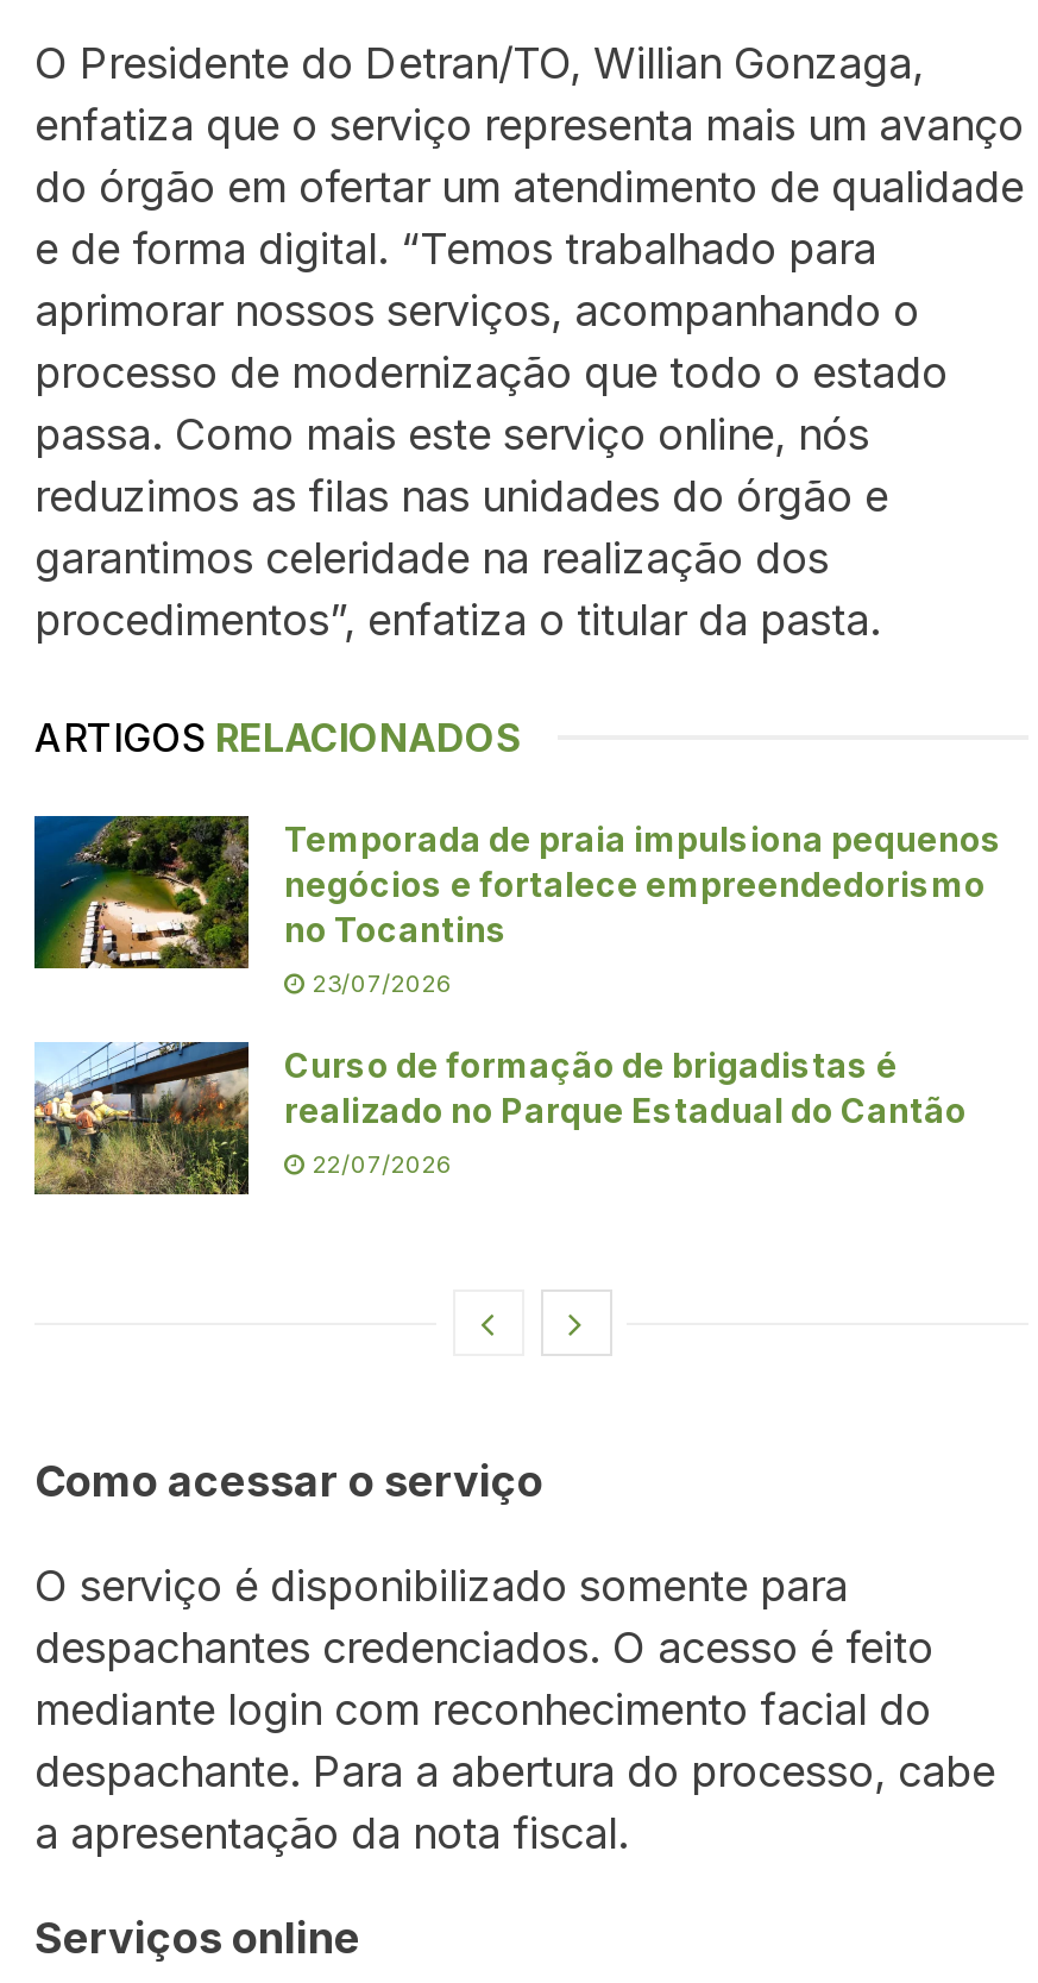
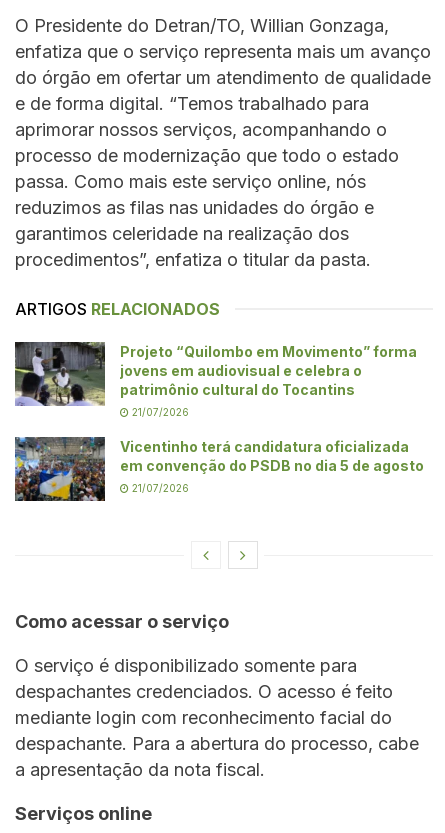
[32,814,1002,971] [image] | Temporada de praia impulsiona pequenos | negócios e fortalece empreendedorismo | no Tocantins -> [14,341,417,407] [image] | Projeto “Quilombo em Movimento” forma | jovens em audiovisual e celebra o | patrimônio cultural do Tocantins
[306,968,453,996] 23/07/2026 -> [129,406,189,418] 21/07/2026
[32,1042,967,1197] [image] | Curso de formação de brigadistas é | realizado no Parque Estadual do Cantão -> [14,436,424,502] [image] | Vicentinho terá candidatura oficializada | em convenção do PSDB no dia 5 de agosto
[306,1149,453,1177] 22/07/2026 -> [129,482,189,494] 21/07/2026

